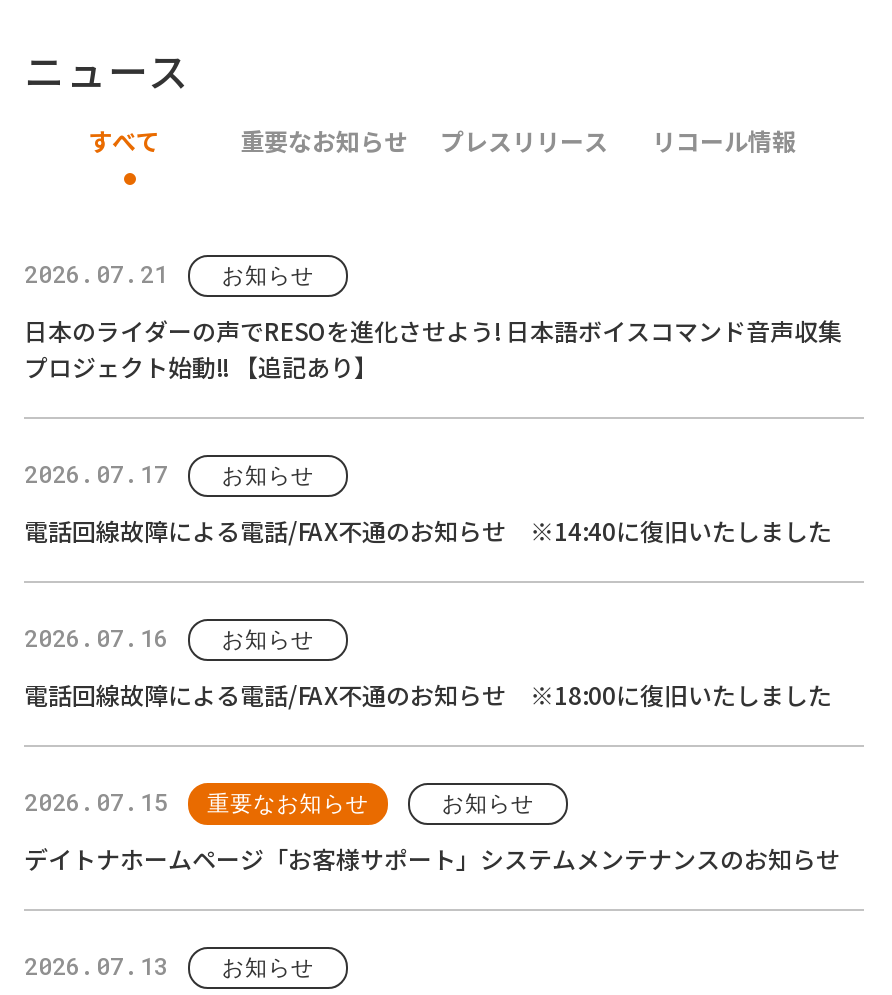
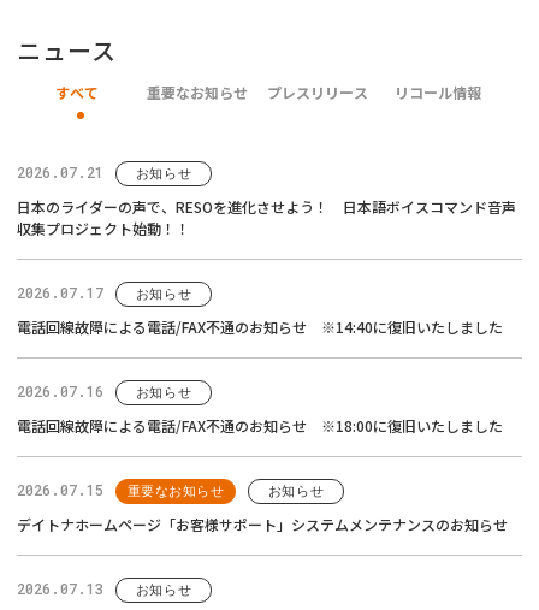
[24,314,842,384] 日本のライダーの声でRESOを進化させよう! 日本語ボイスコマンド音声収集 | プロジェクト始動!! 【追記あり】 -> [17,196,516,239] 日本のライダーの声で、RESOを進化させよう！ 日本語ボイスコマンド音声 | 収集プロジェクト始動！！

